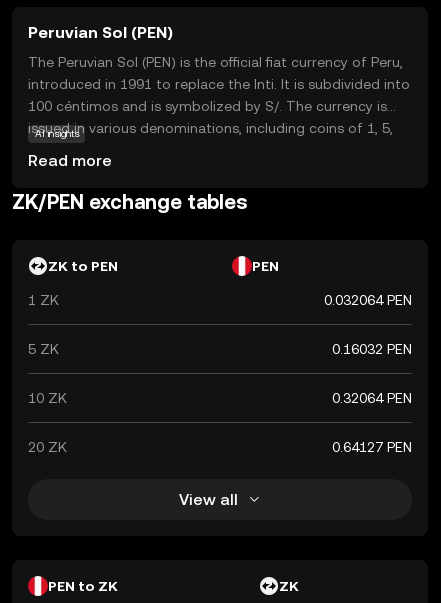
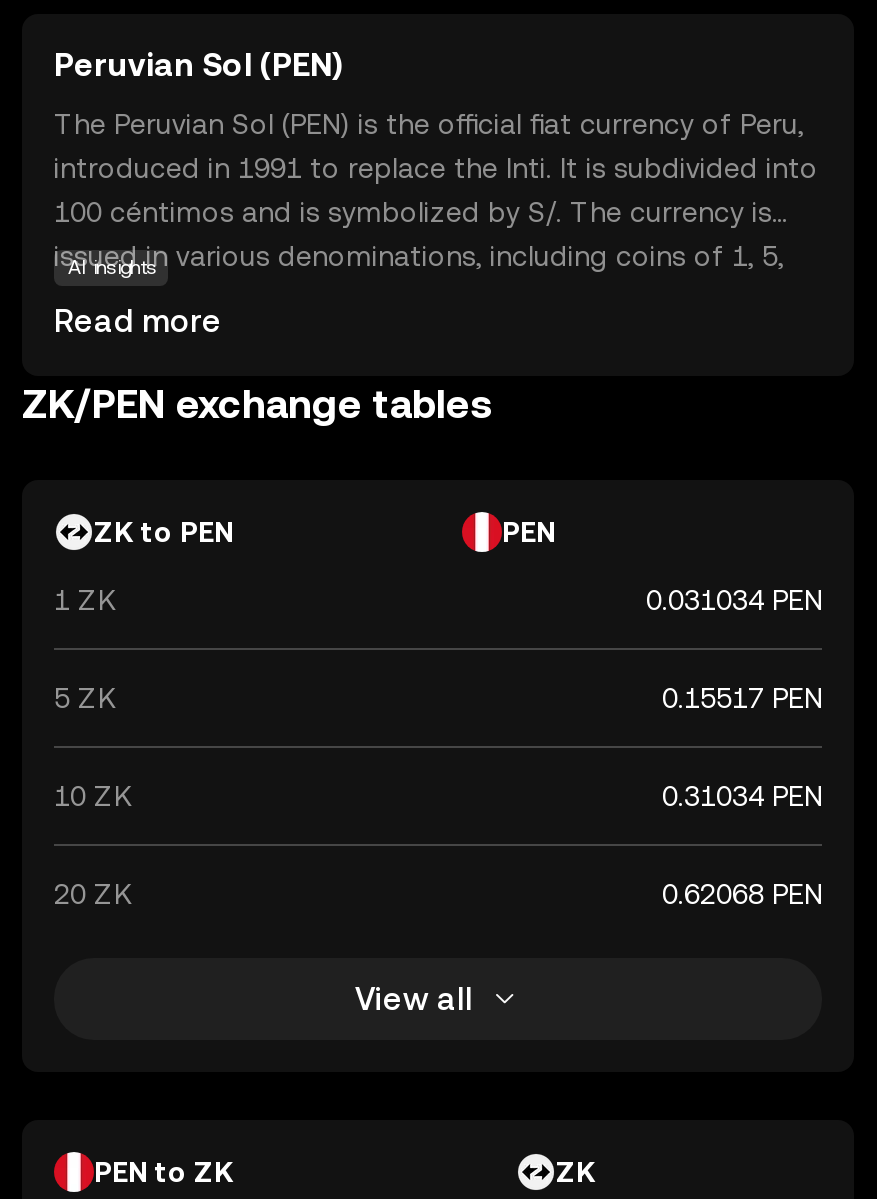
[324,292,412,308] 0.032064 PEN -> [646,584,822,616] 0.031034 PEN
[332,341,412,357] 0.16032 PEN -> [662,682,822,714] 0.15517 PEN
[332,390,412,406] 0.32064 PEN -> [662,780,822,812] 0.31034 PEN
[332,439,412,455] 0.64127 PEN -> [662,878,822,910] 0.62068 PEN

